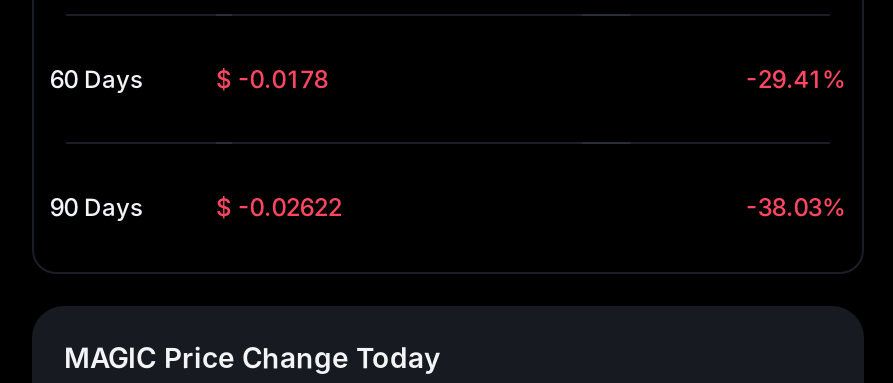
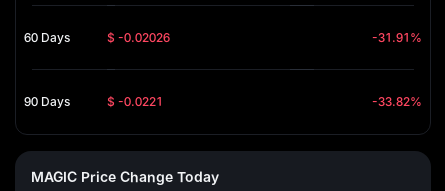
[216,64,328,94] $ -0.0178 -> [107,30,170,45] $ -0.02026
[746,64,846,94] -29.41% -> [372,30,422,45] -31.91%
[216,192,342,222] $ -0.02622 -> [107,94,163,109] $ -0.0221
[746,192,846,222] -38.03% -> [372,94,422,109] -33.82%

